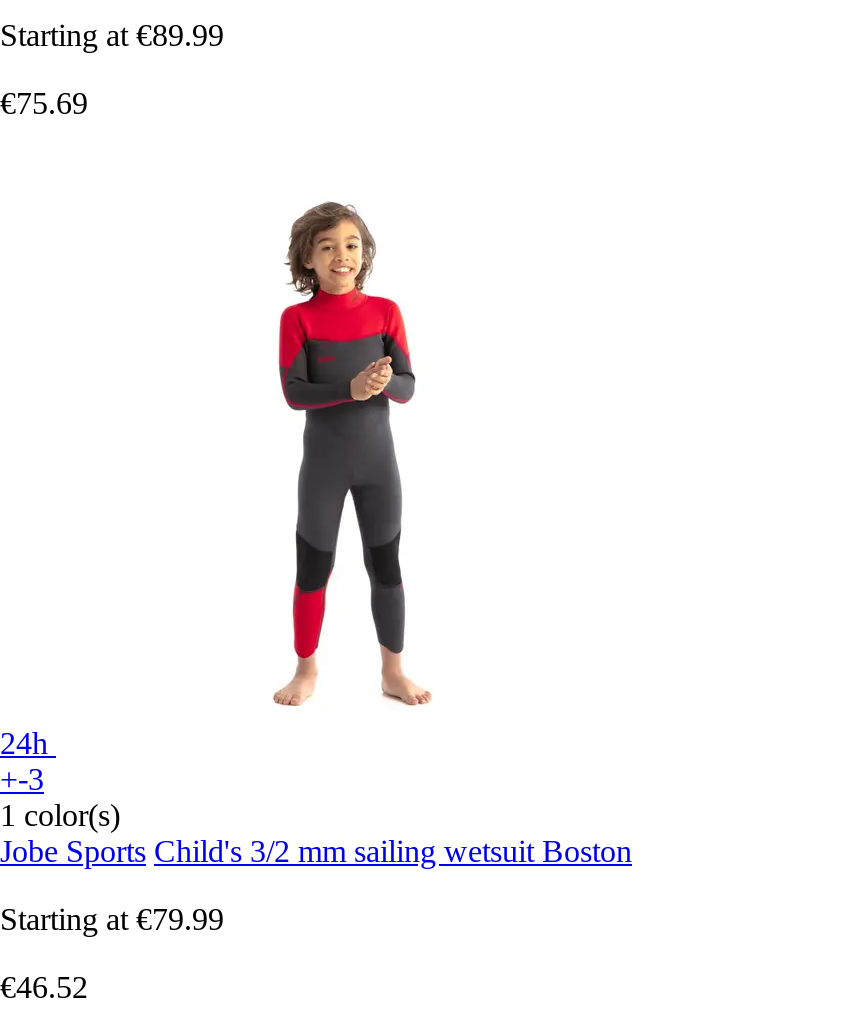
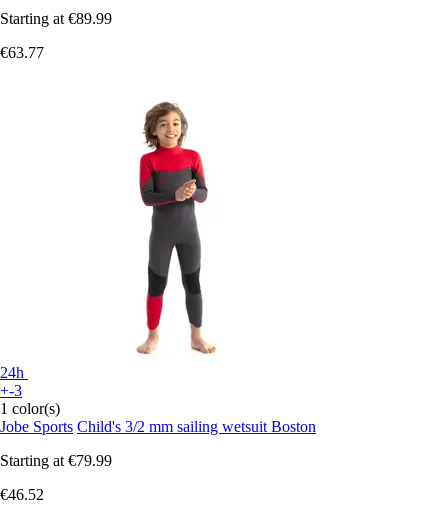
[0,85,88,119] €75.69 -> [0,43,44,60] €63.77

